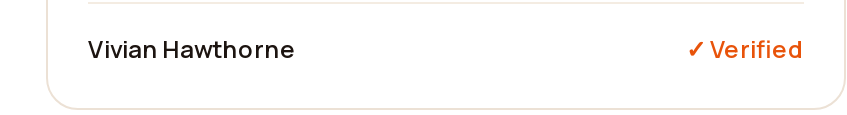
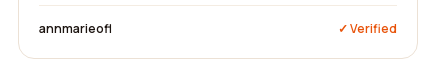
[88,32,296,66] Vivian Hawthorne -> [39,20,112,37] annmarieofl

